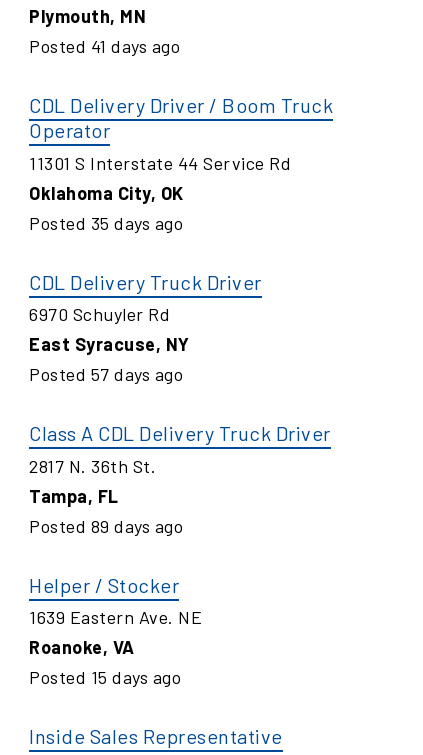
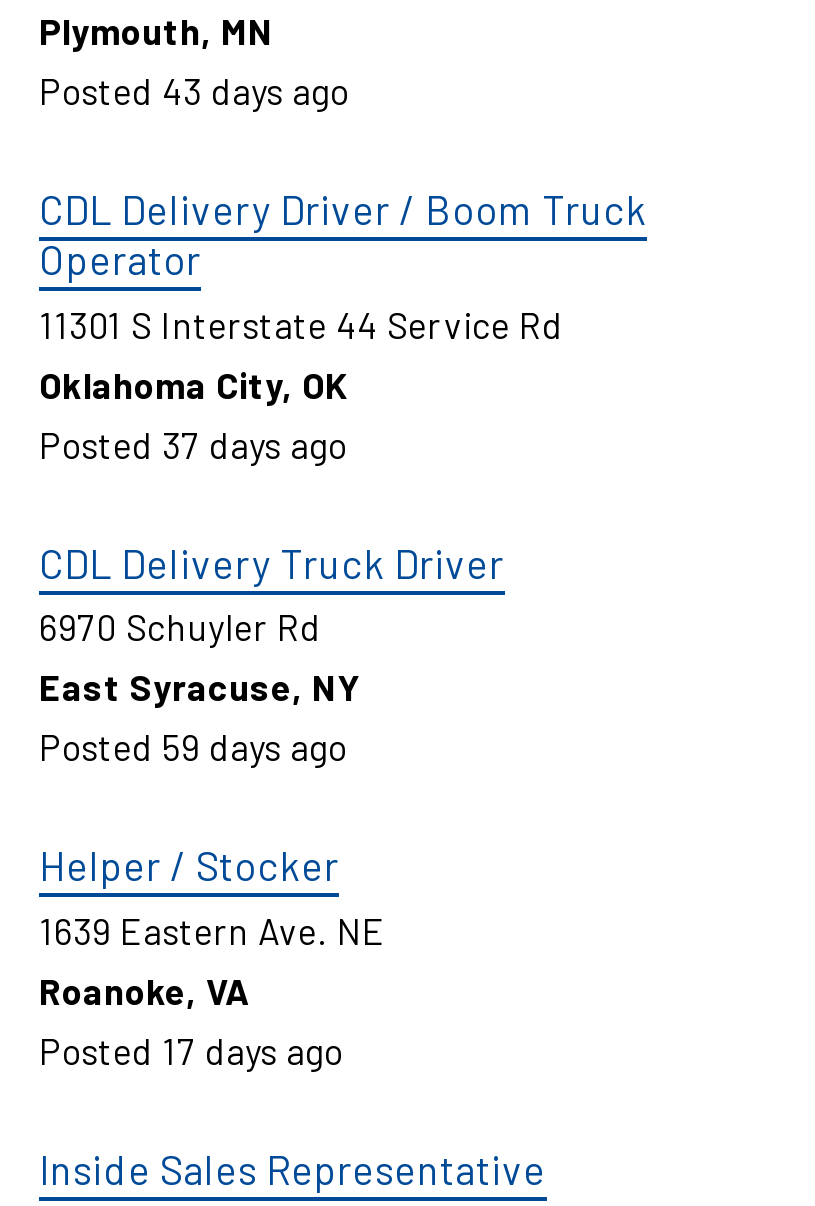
[29,35,180,57] Posted 41 days ago -> [39,69,349,113] Posted 43 days ago
[29,211,183,233] Posted 35 days ago -> [39,422,347,466] Posted 37 days ago
[29,363,330,536] Posted 57 days ago | Class A CDL Delivery Truck Driver | 2817 N. 36th St. | Tampa, FL | Posted 89 days ago -> [39,725,347,769] Posted 59 days ago
[29,666,181,688] Posted 15 days ago -> [39,1028,343,1072] Posted 17 days ago

